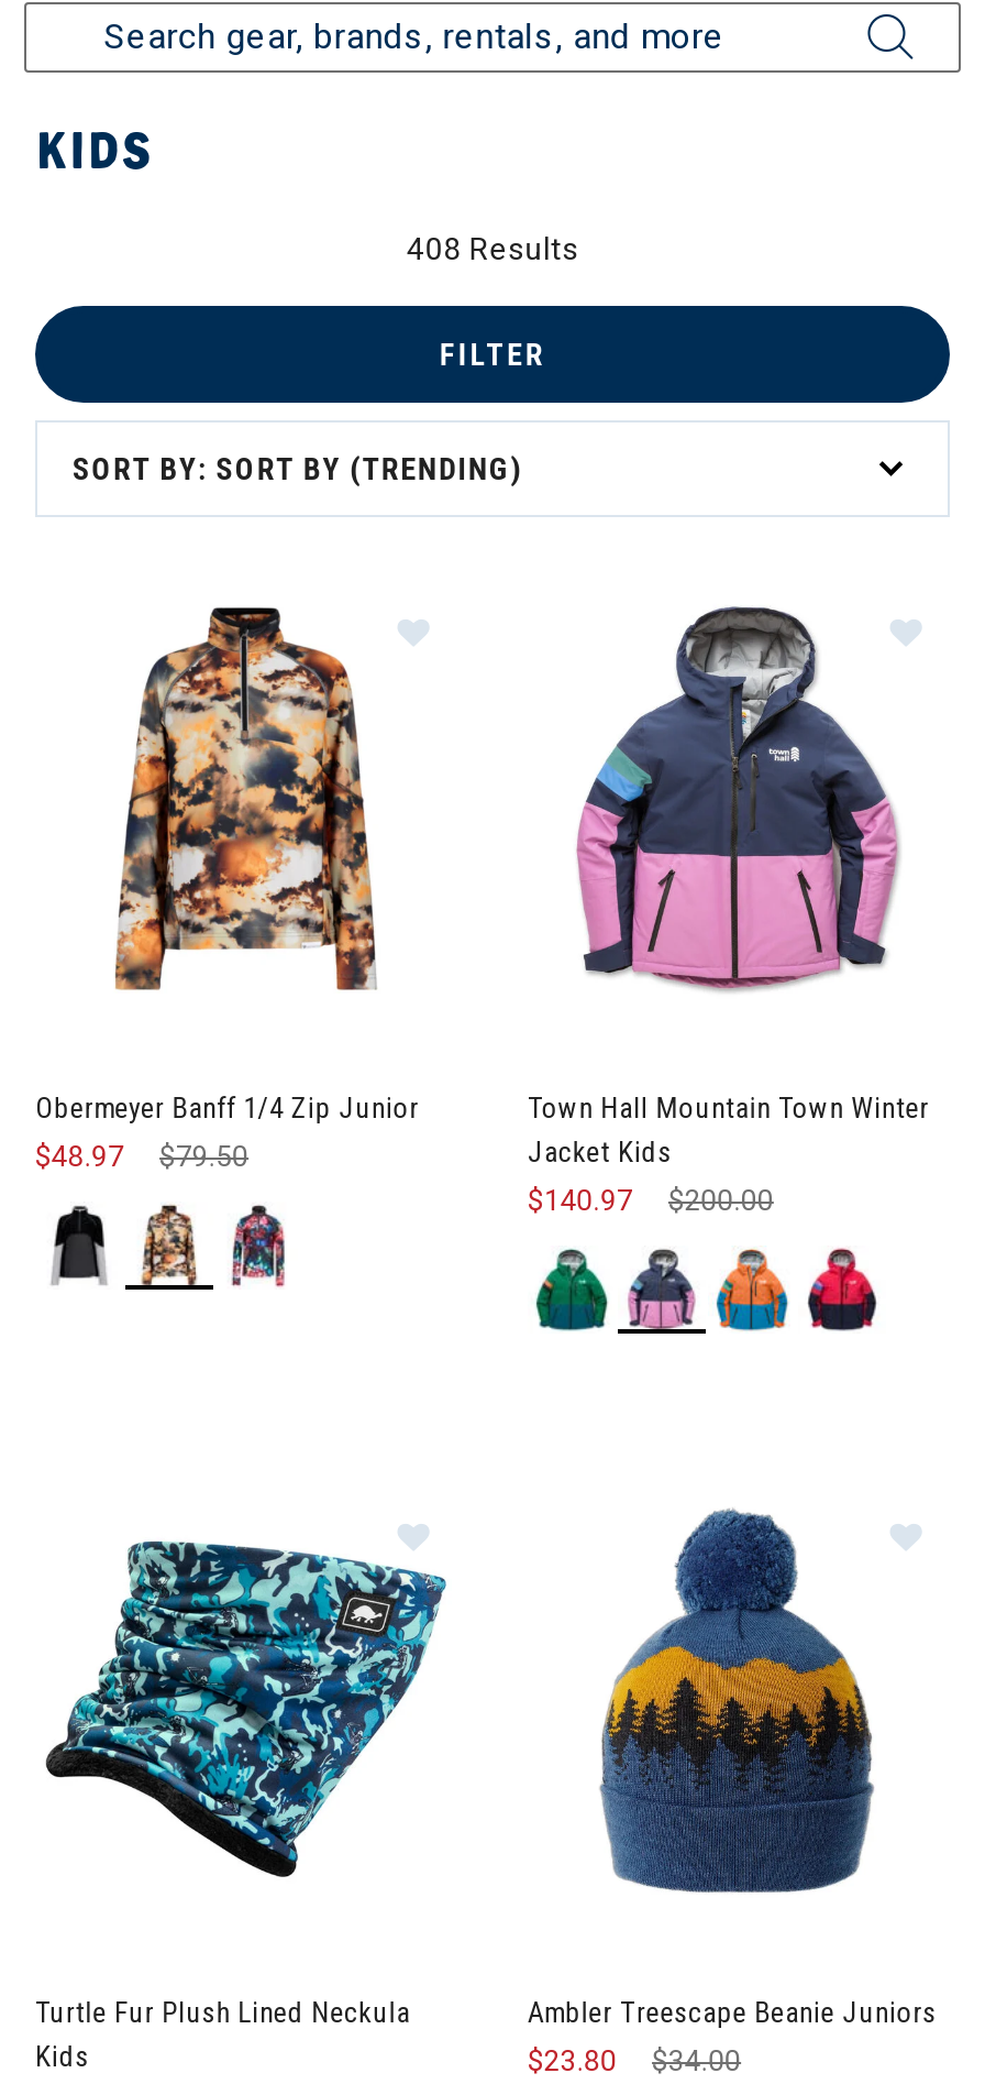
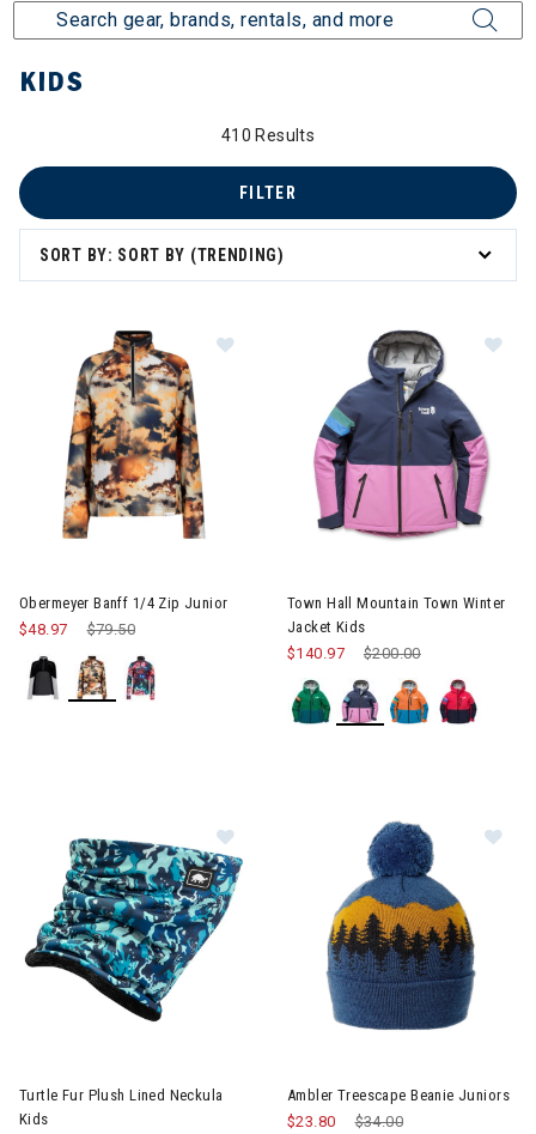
[406,231,579,266] 408 Results -> [221,126,315,145] 410 Results

